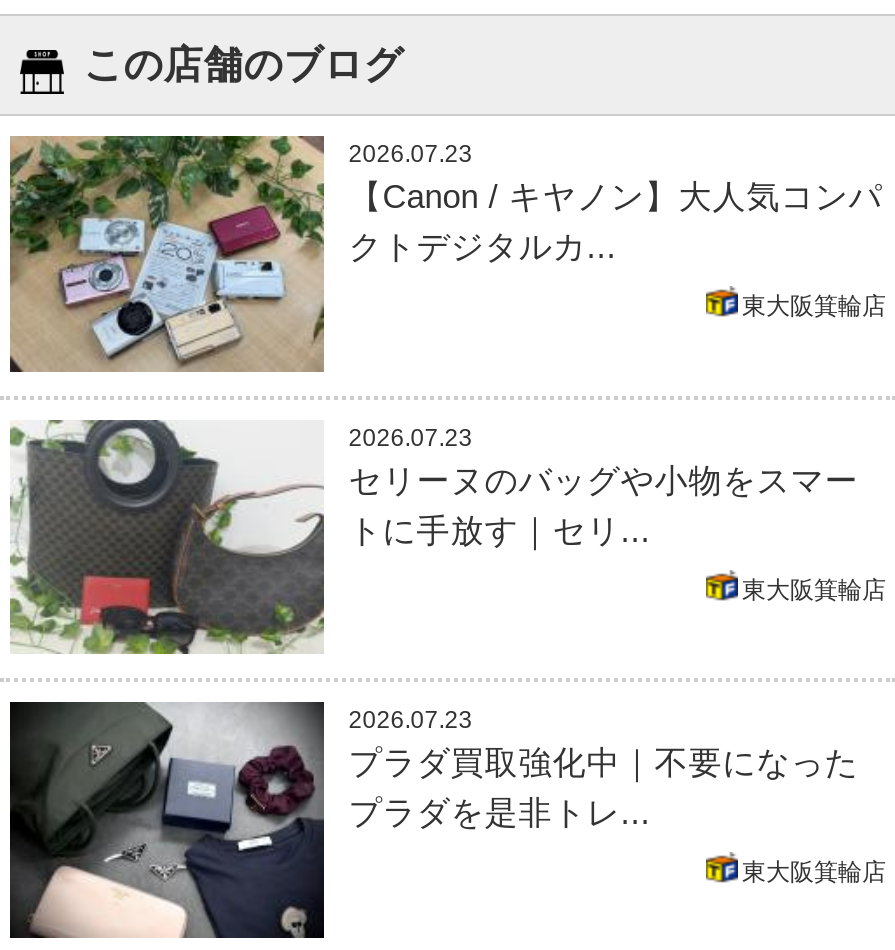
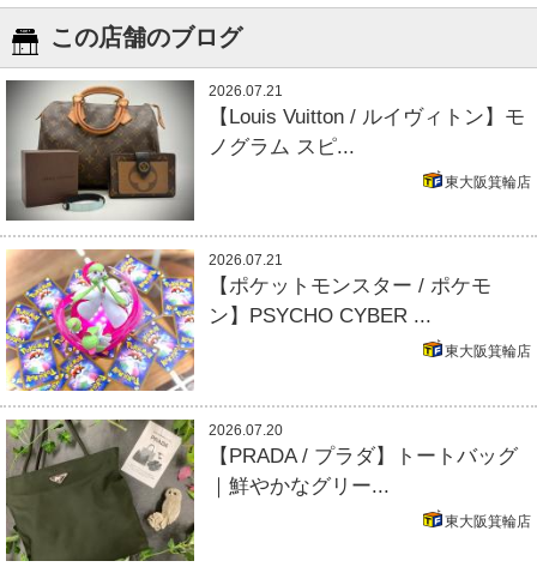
[8,134,882,372] [image] | 2026.07.23 | 【Canon / キヤノン】大人気コンパ | クトデジタルカ... -> [5,79,525,221] [image] | 2026.07.21 | 【Louis Vuitton / ルイヴィトン】モ | ノグラム スピ...
[8,418,858,656] [image] | 2026.07.23 | セリーヌのバッグや小物をスマー | トに手放す｜セリ... -> [5,248,492,392] [image] | 2026.07.21 | 【ポケットモンスター / ポケモ | ン】PSYCHO CYBER ...
[8,700,858,940] [image] | 2026.07.23 | プラダ買取強化中｜不要になった | プラダを是非トレ... -> [5,418,518,562] [image] | 2026.07.20 | 【PRADA / プラダ】トートバッグ | ｜鮮やかなグリー...

